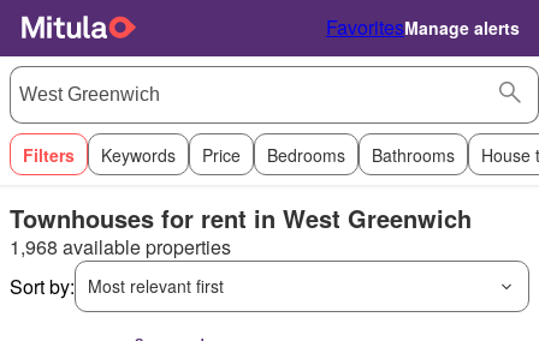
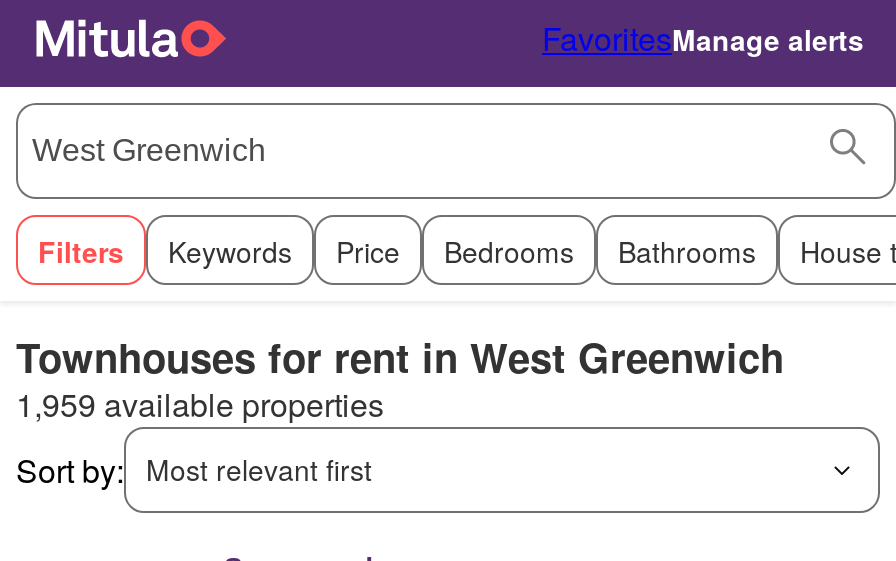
[10,233,231,261] 1,968 available properties -> [16,381,384,427] 1,959 available properties

